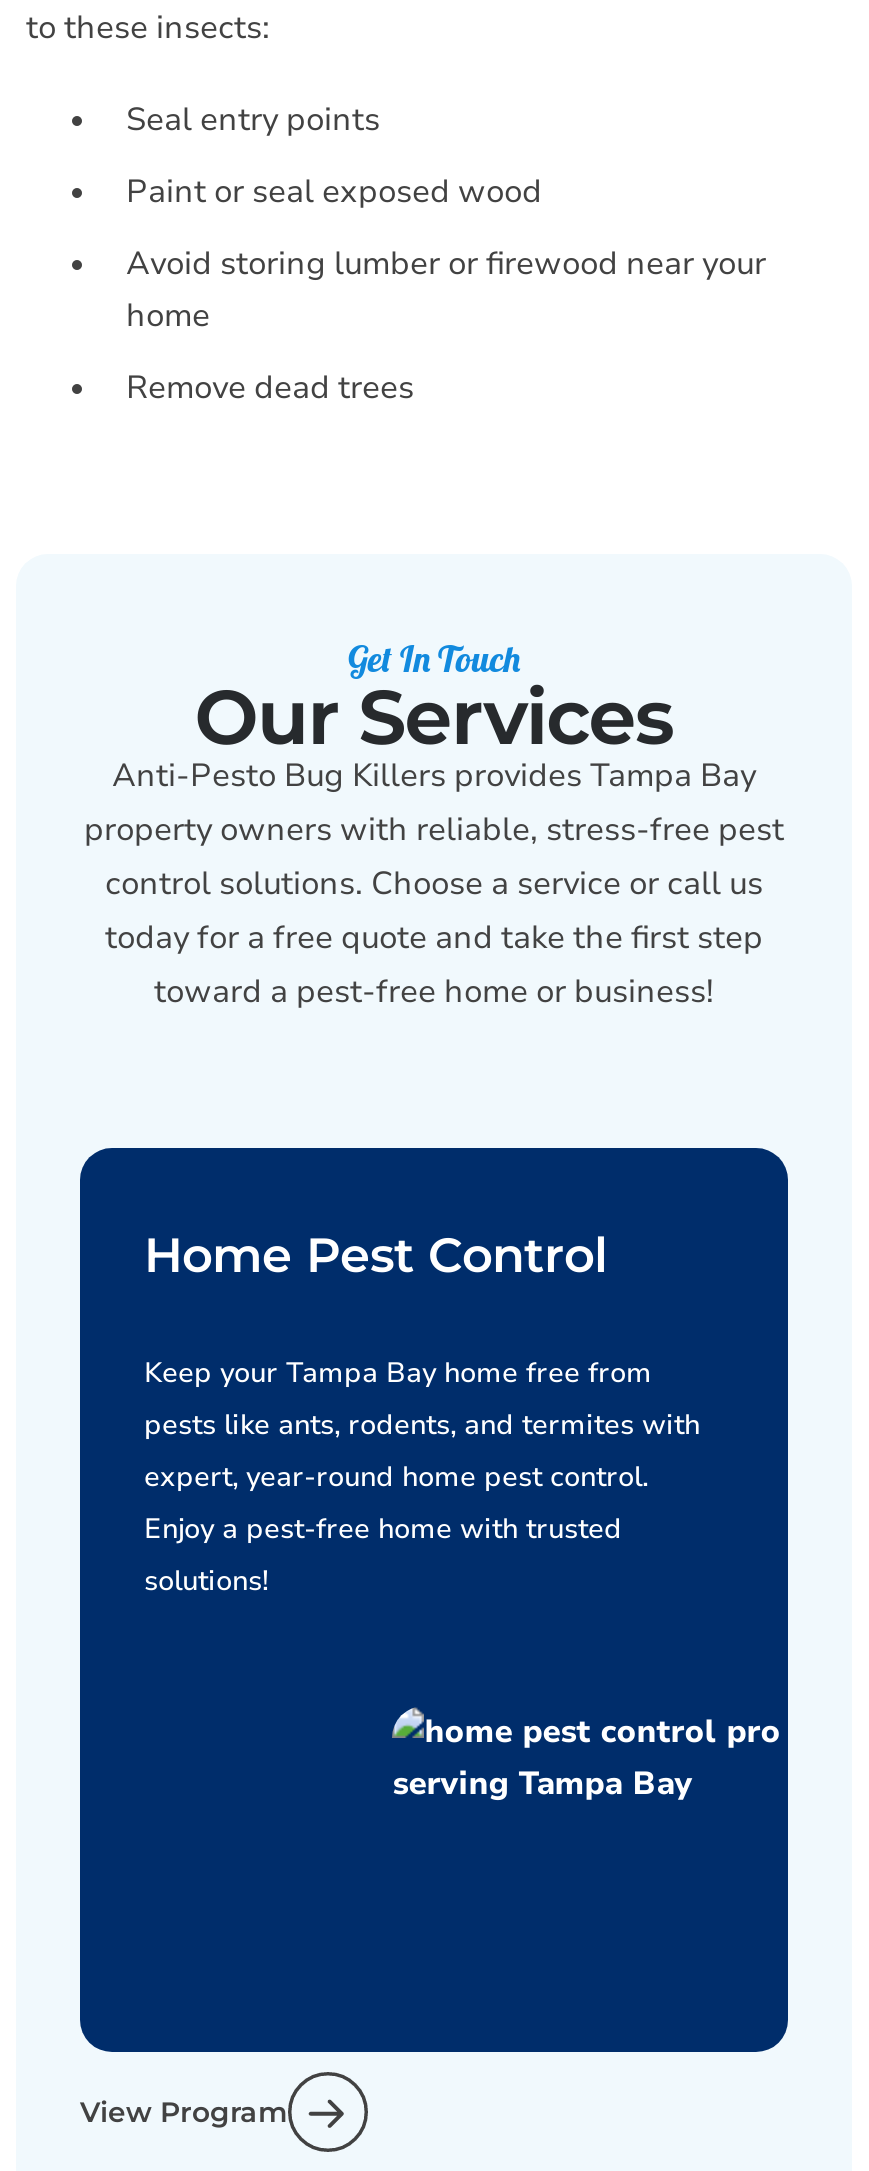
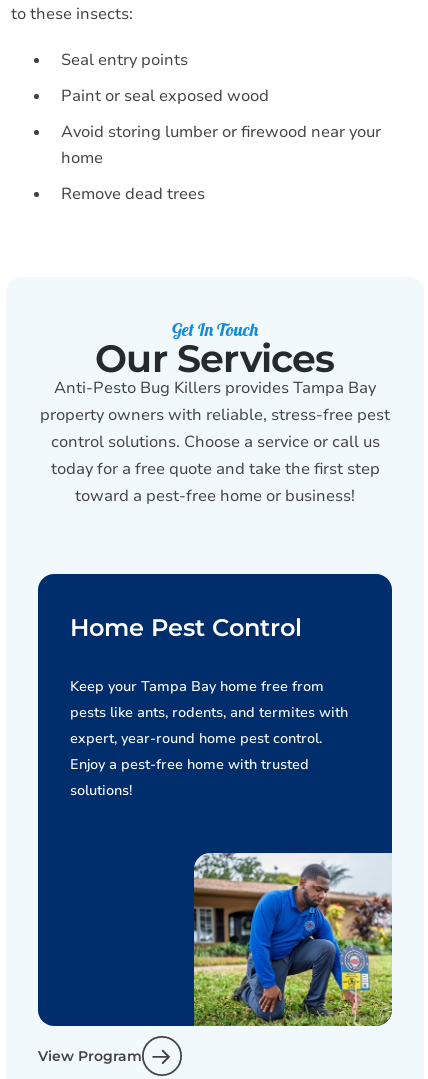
[392,1706,790,2054] [image] -> [193,852,393,1027] [image]

